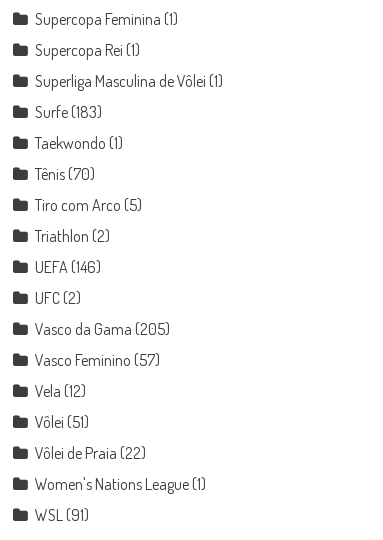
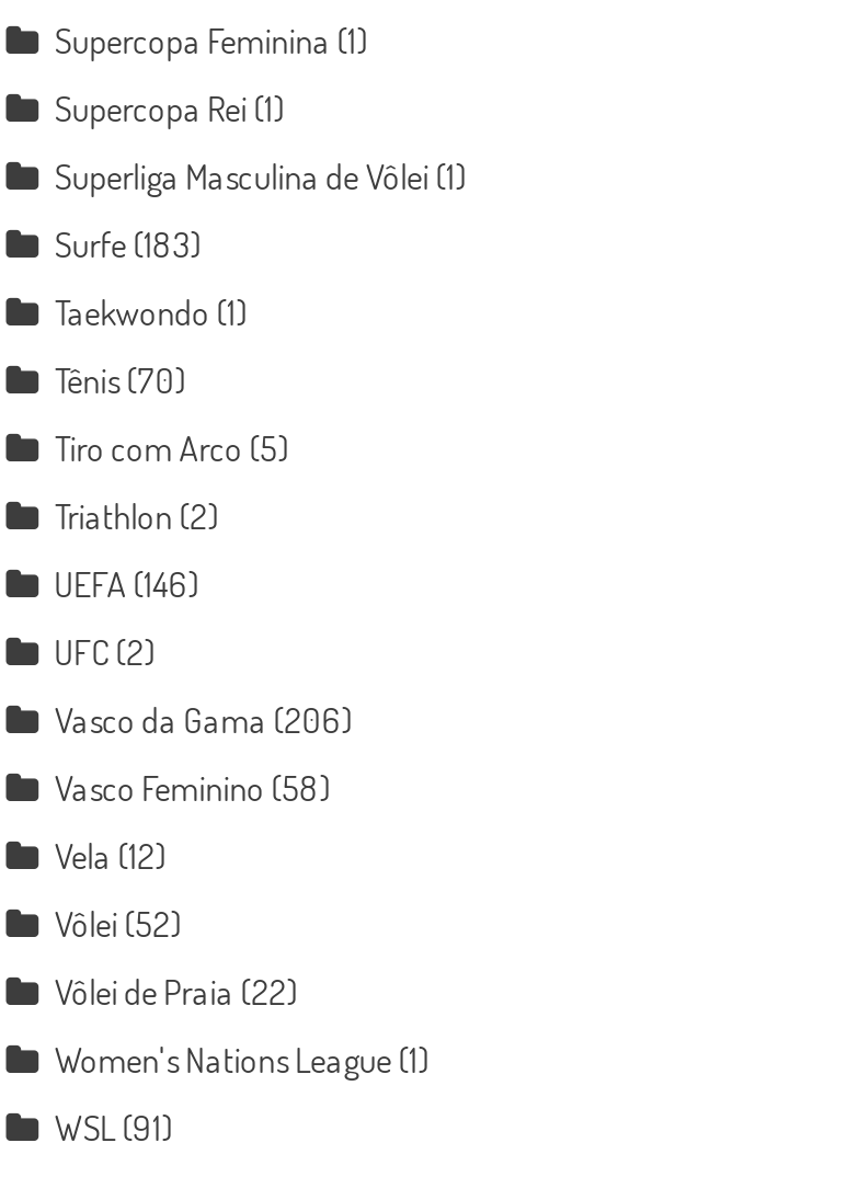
[35,319,170,339] Vasco da Gama (205) -> [54,697,352,741] Vasco da Gama (206)
[35,350,160,370] Vasco Feminino (57) -> [54,765,330,809] Vasco Feminino (58)
[35,412,89,432] Vôlei (51) -> [54,901,181,945] Vôlei (52)

